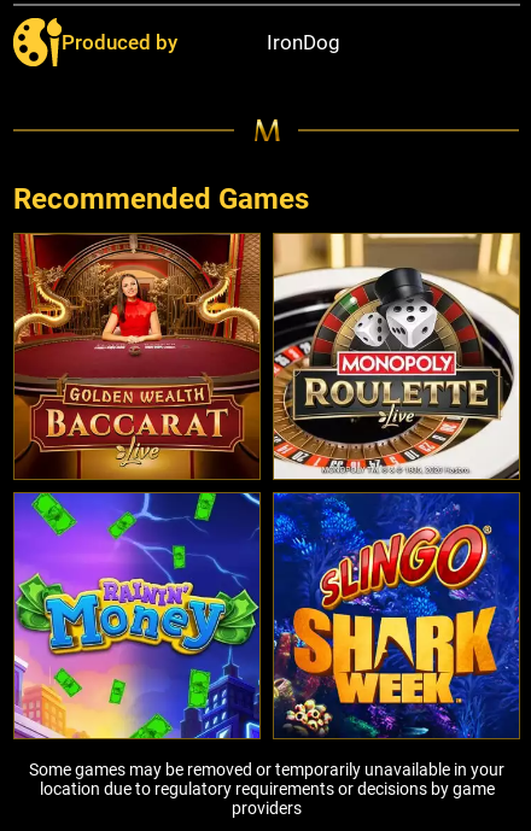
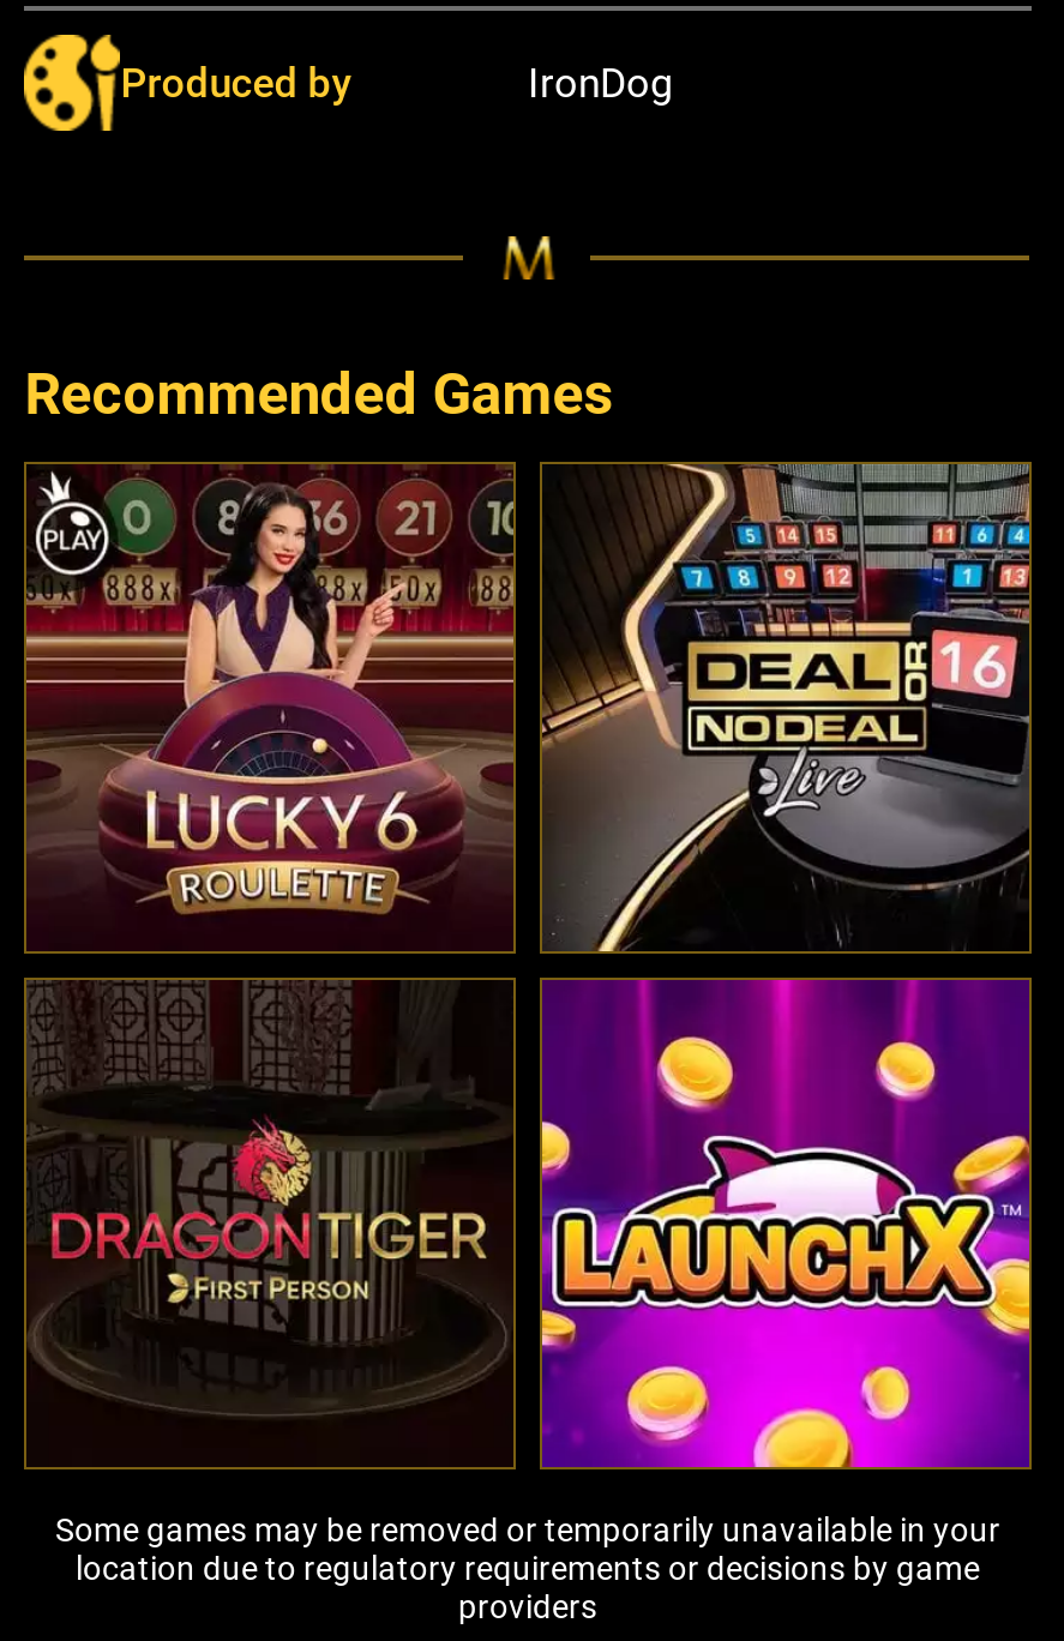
[13,233,261,480] [image] -> [24,464,516,951] [image]
[273,233,520,480] [image] -> [540,462,1032,954] [image]
[13,492,261,739] [image] -> [24,978,513,1467] [image]
[273,492,520,739] [image] -> [540,978,1032,1469] [image]

